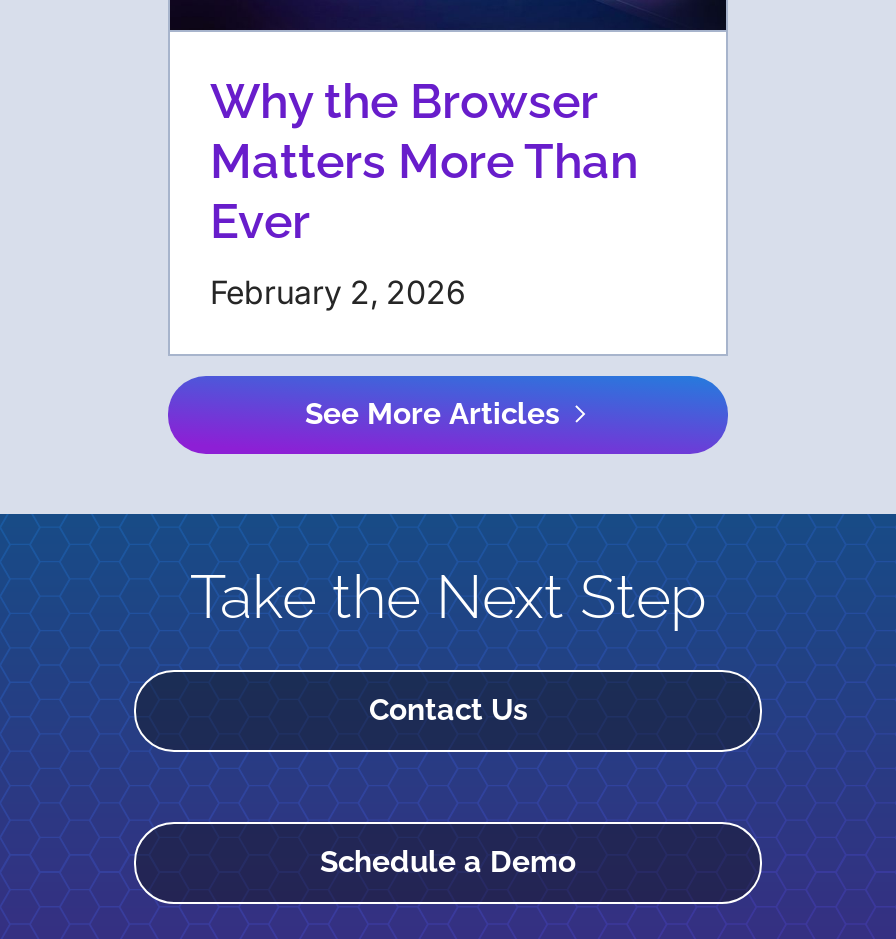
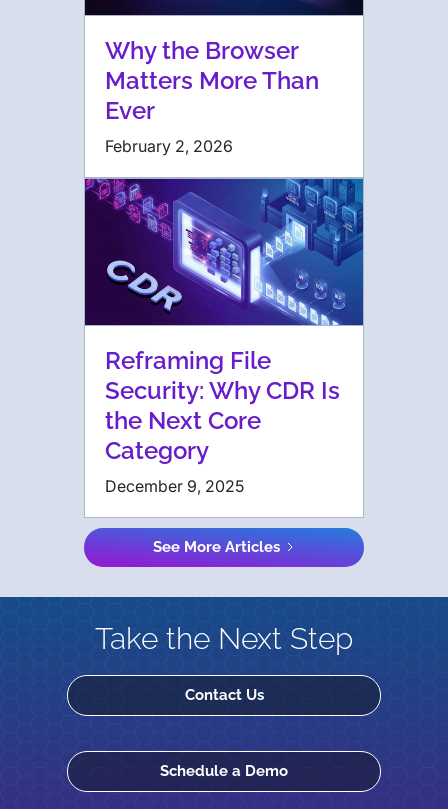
none -> [84,178,364,496] [image] | Reframing File | Security: Why CDR Is | the Next Core | Category | December 9, 2025

